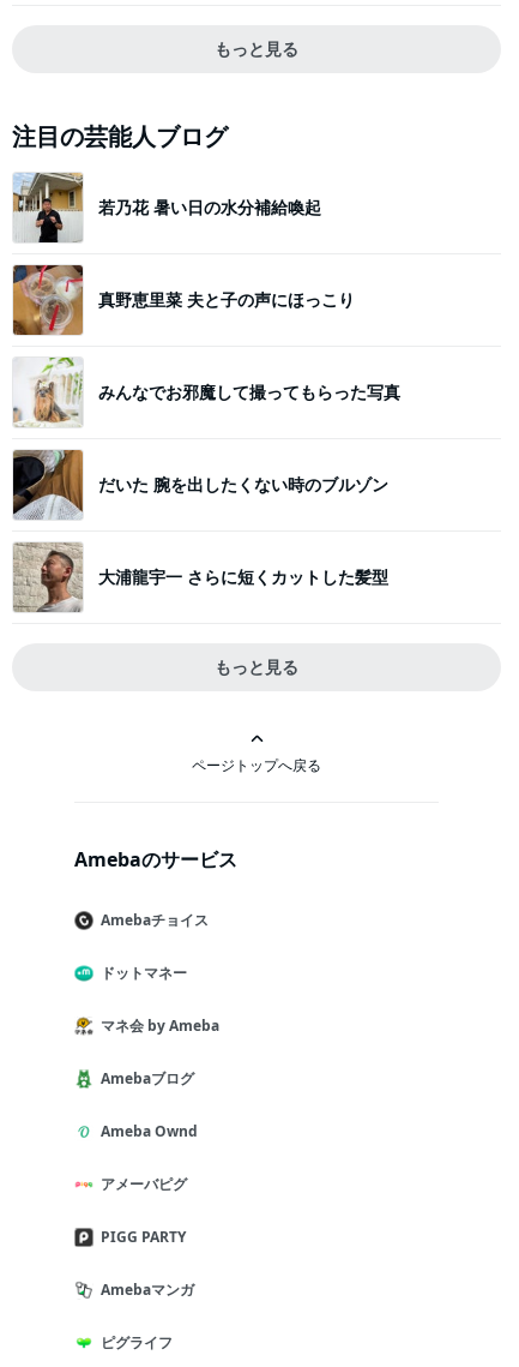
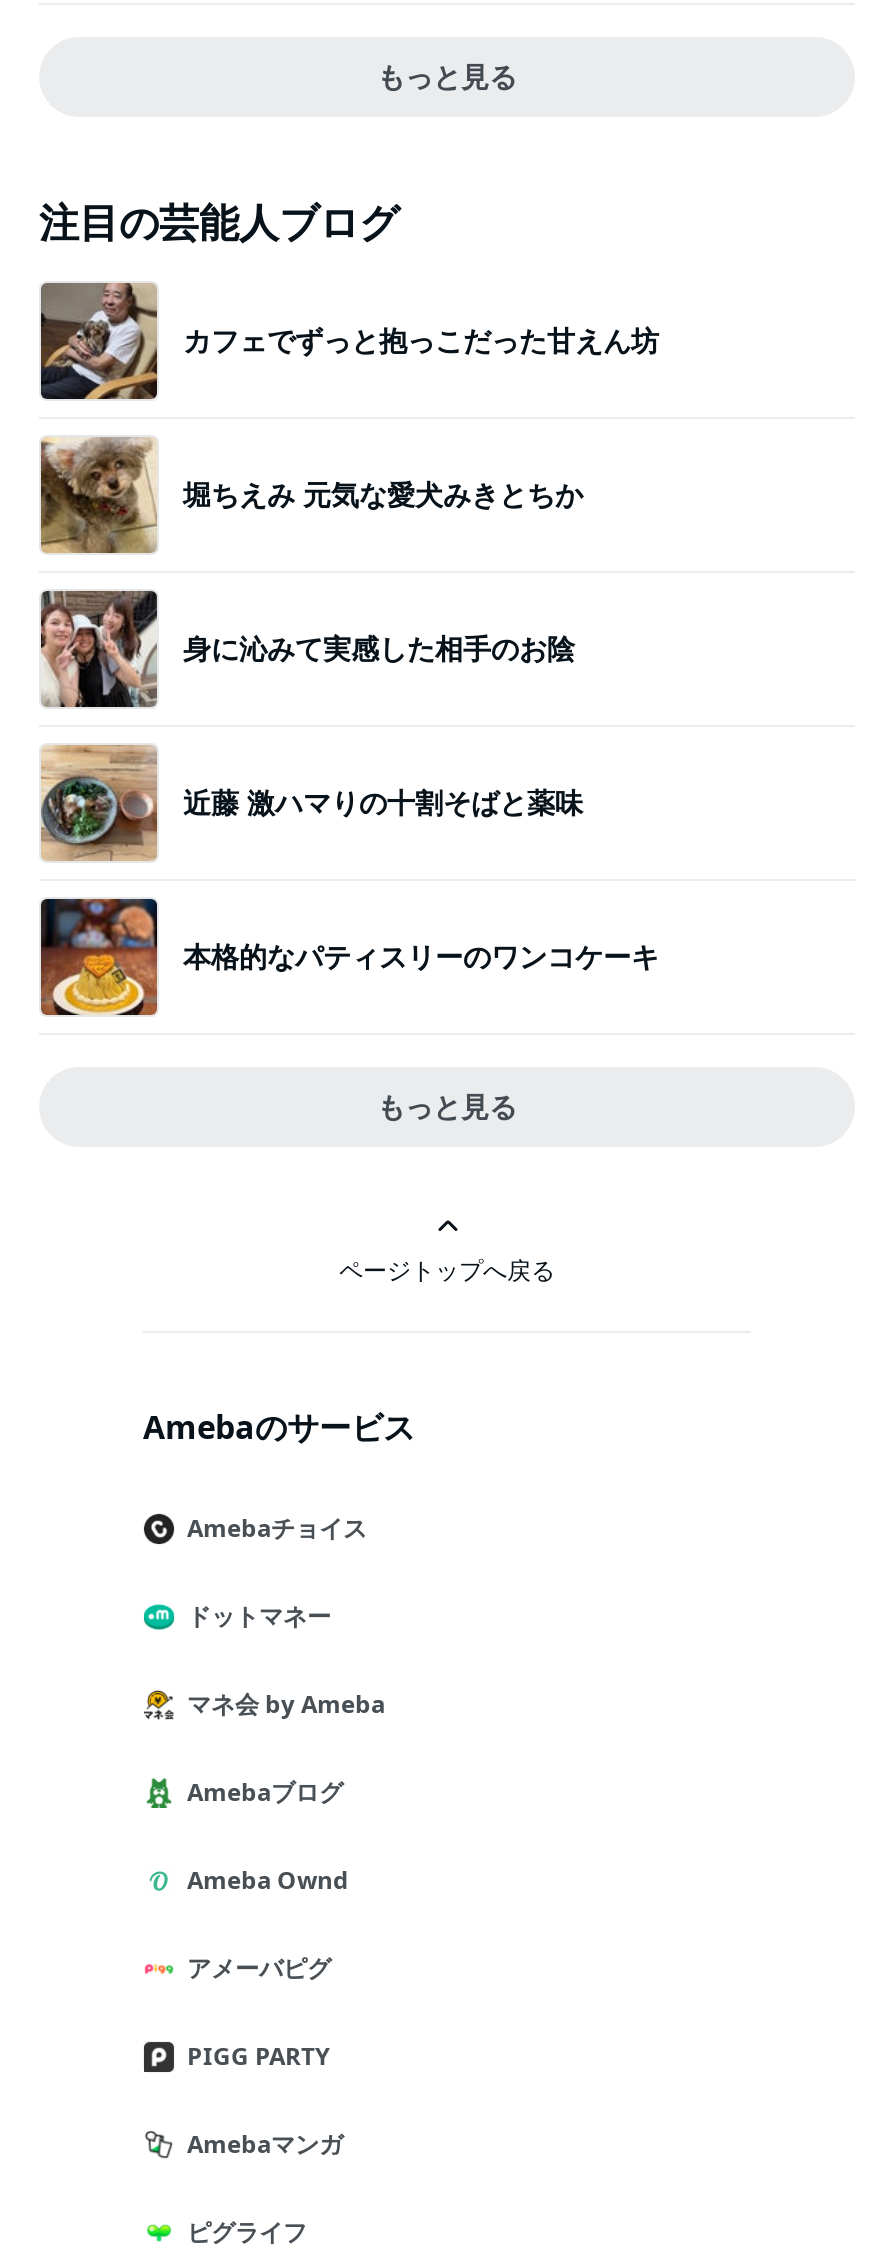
[12,173,321,244] [image] | 若乃花 暑い日の水分補給喚起 -> [39,281,659,401] [image] | カフェでずっと抱っこだった甘えん坊
[12,264,355,336] [image] | 真野恵里菜 夫と子の声にほっこり -> [39,437,583,555] [image] | 堀ちえみ 元気な愛犬みきとちか
[12,356,400,427] [image] | みんなでお邪魔して撮ってもらった写真 -> [39,589,575,709] [image] | 身に沁みて実感した相手のお陰
[12,449,388,520] [image] | だいた 腕を出したくない時のブルゾン -> [39,743,583,861] [image] | 近藤 激ハマりの十割そばと薬味
[12,541,388,613] [image] | 大浦龍宇一 さらに短くカットした髪型 -> [39,897,659,1017] [image] | 本格的なパティスリーのワンコケーキ

